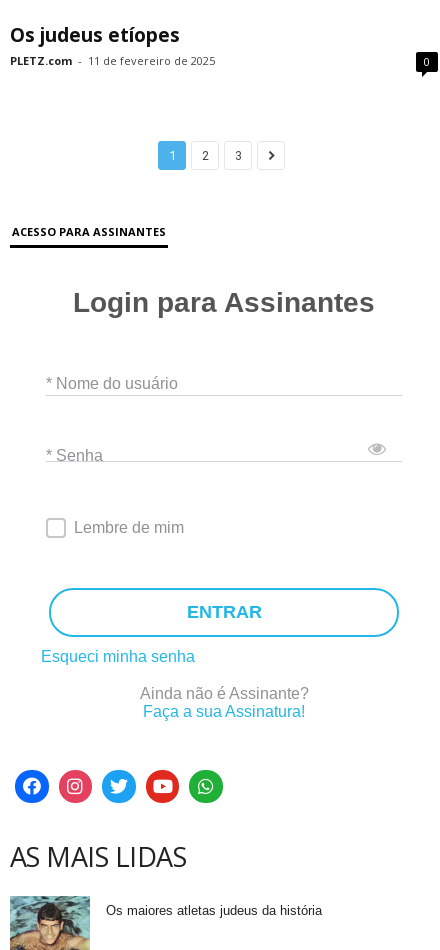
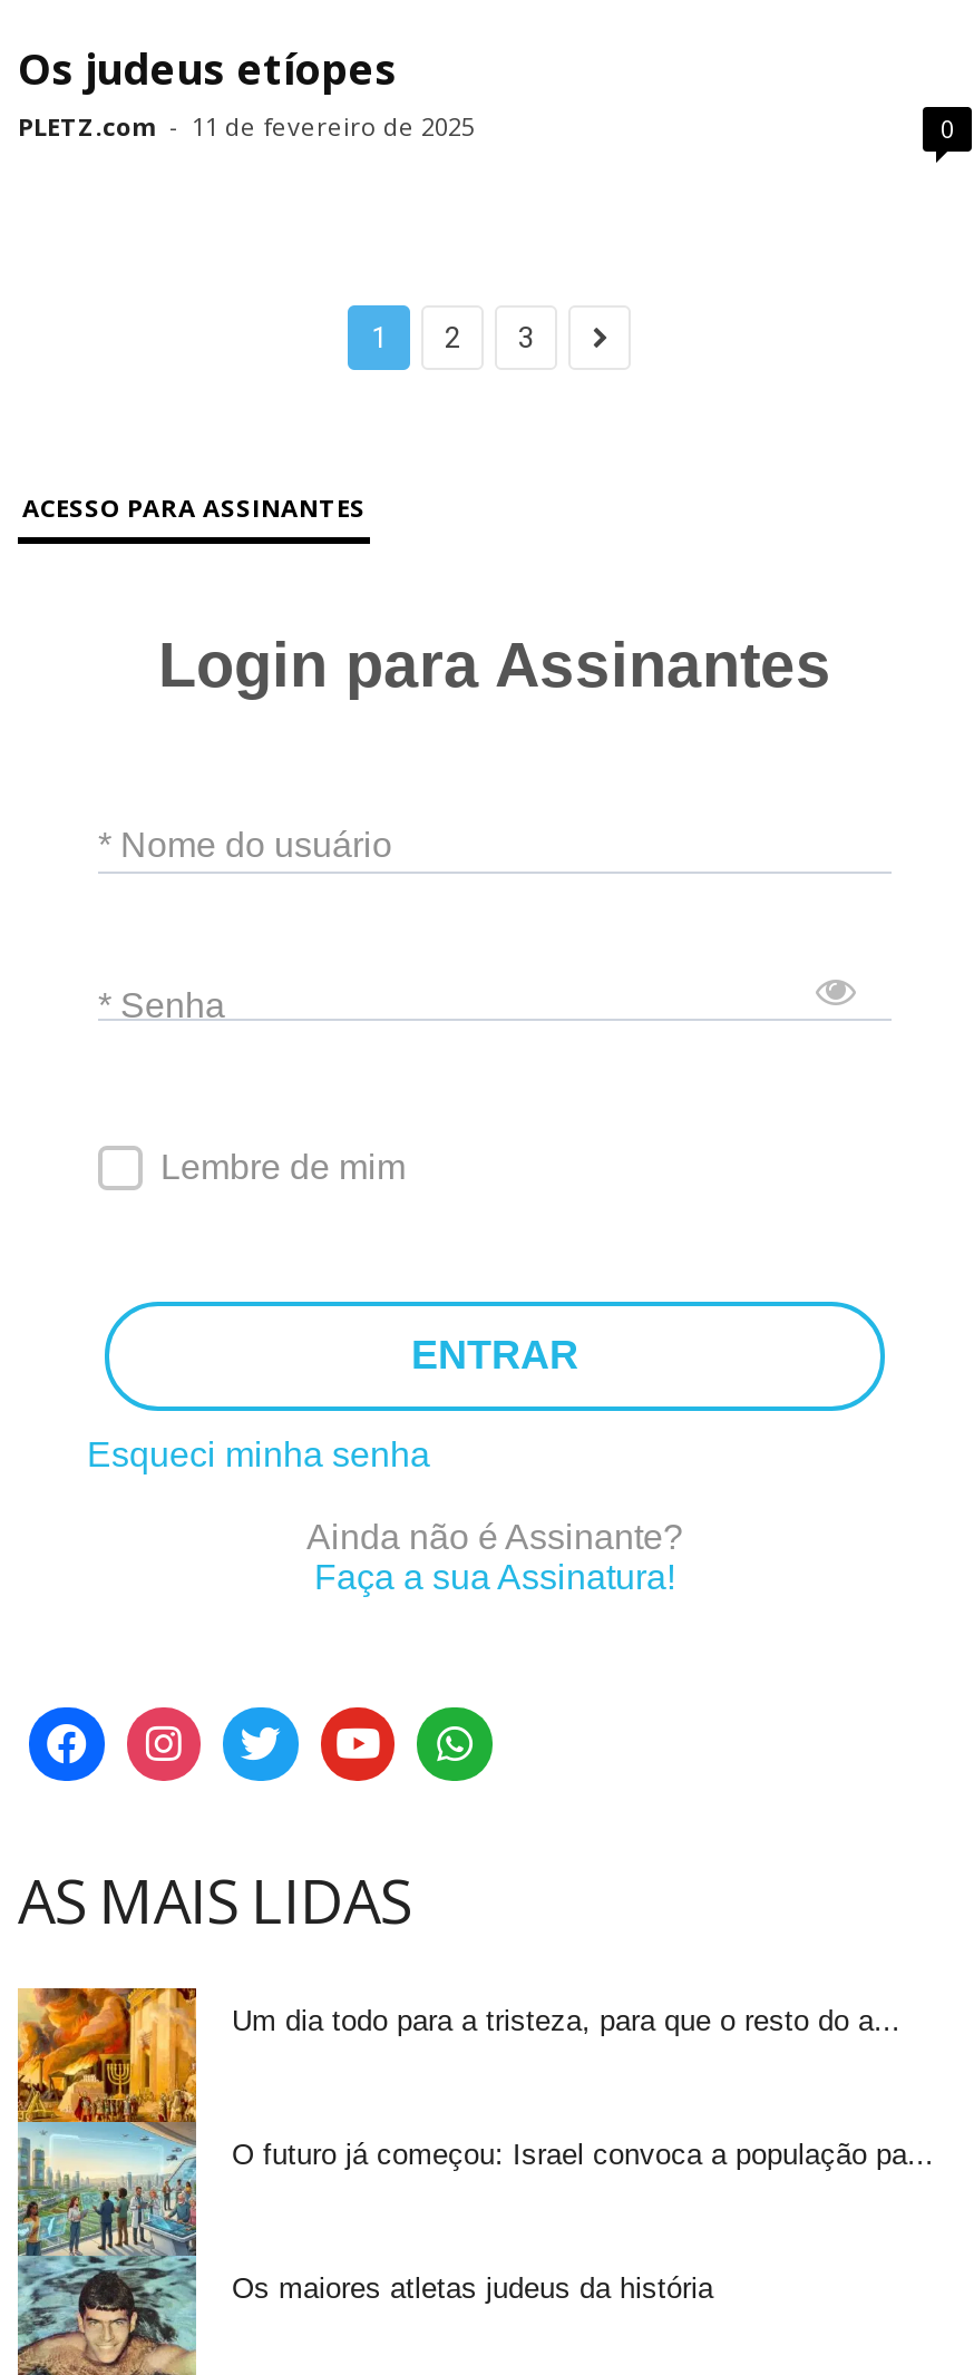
none -> [16,1986,900,2258] [image] | Um dia todo para a tristeza, para que o resto do a...
none -> [232,2138,934,2171] O futuro já começou: Israel convoca a população pa...

